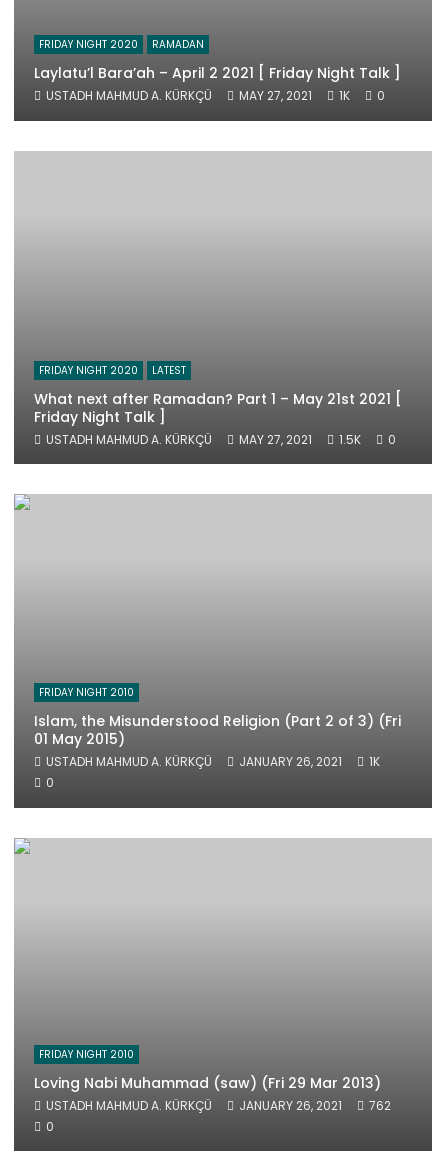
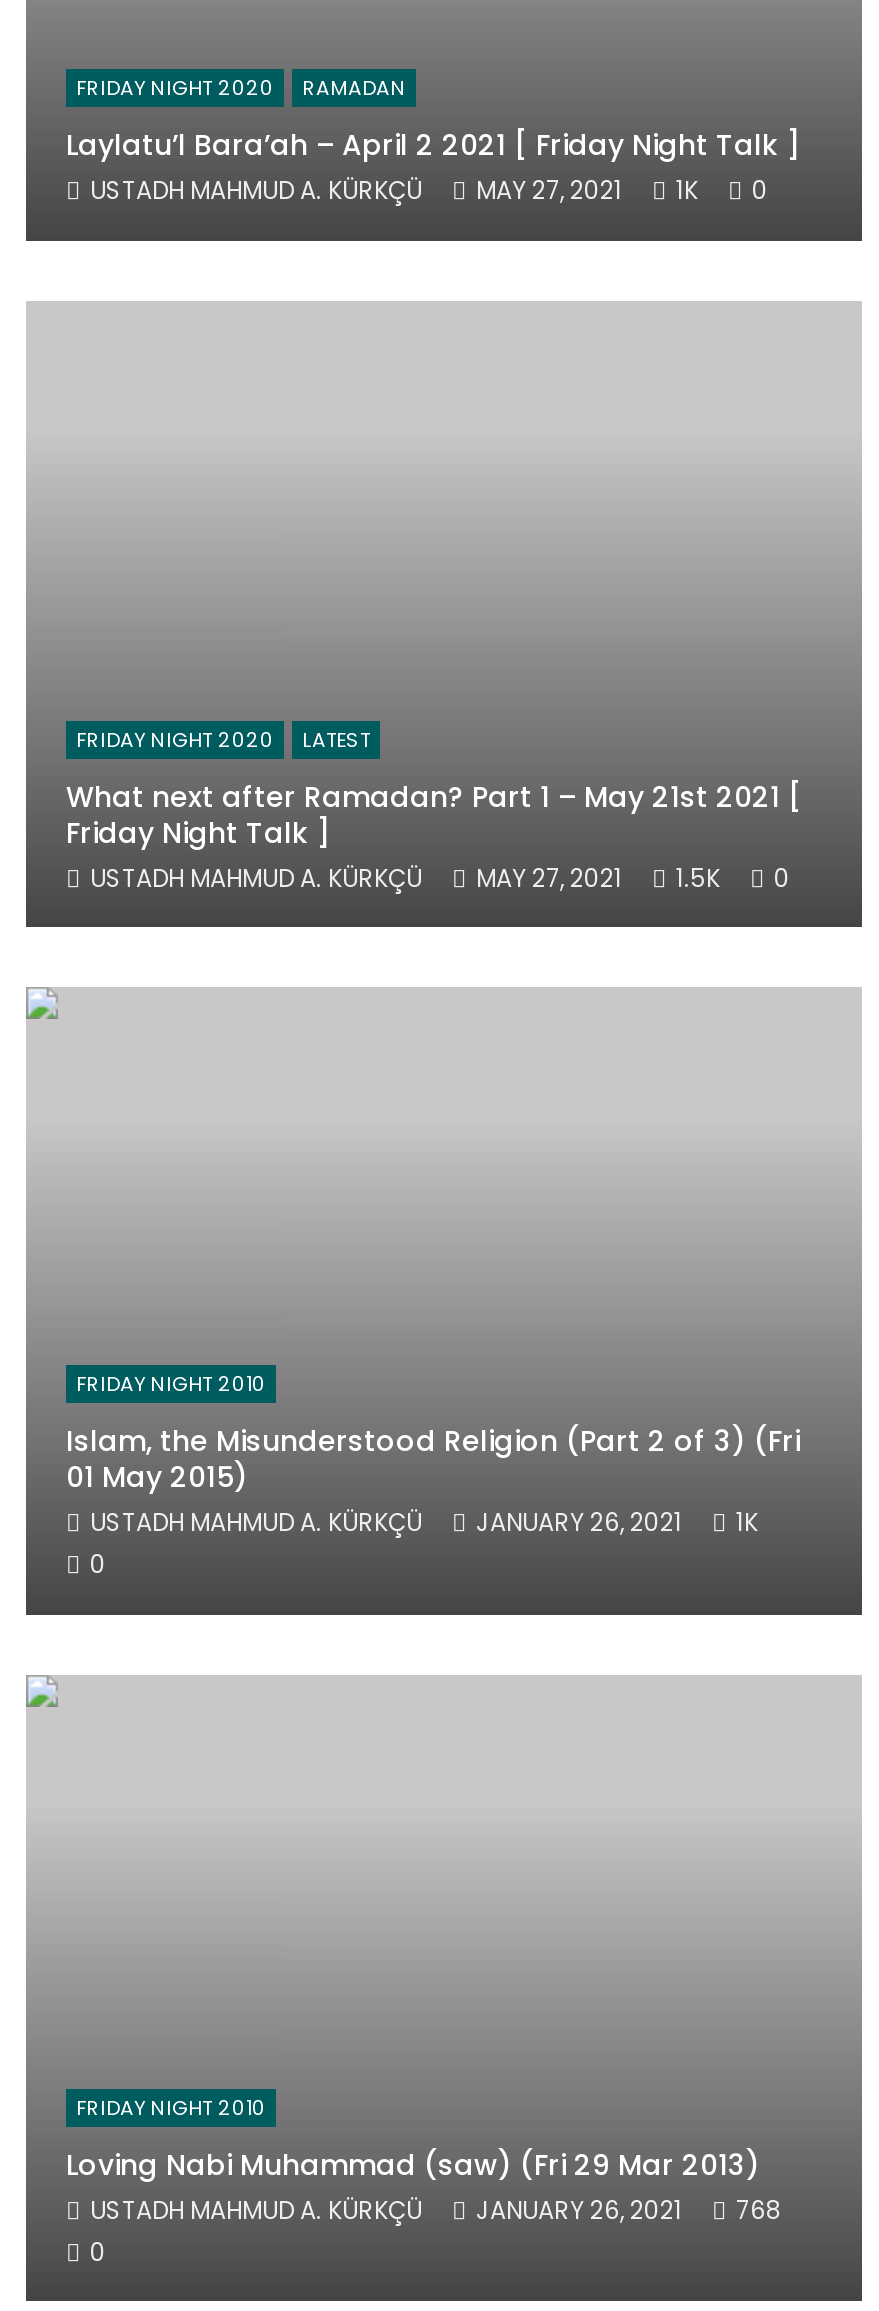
[46,1096,391,1113] USTADH MAHMUD A. KÜRKÇÜ JANUARY 26, 2021 762 -> [90,2192,782,2226] USTADH MAHMUD A. KÜRKÇÜ JANUARY 26, 2021 768

